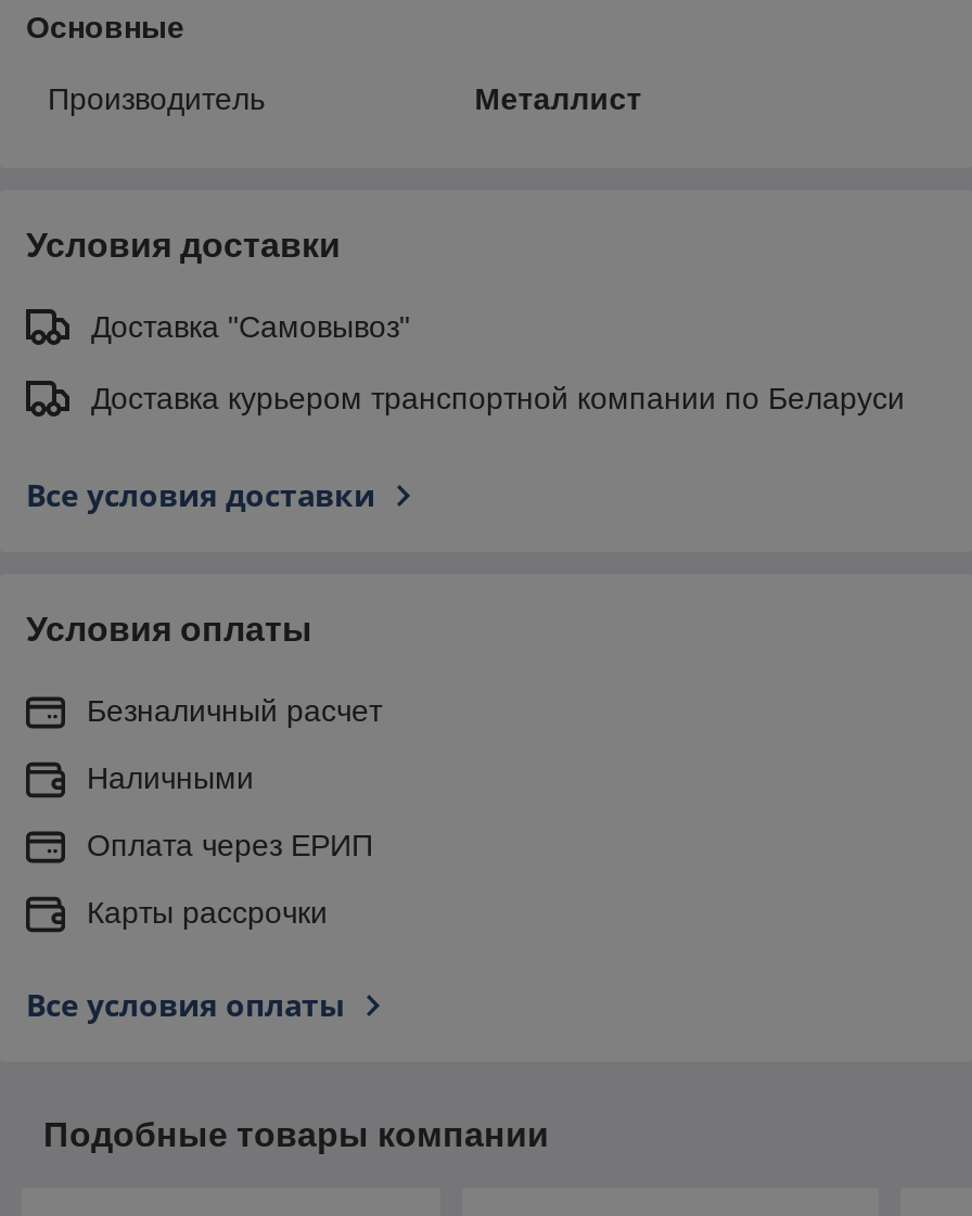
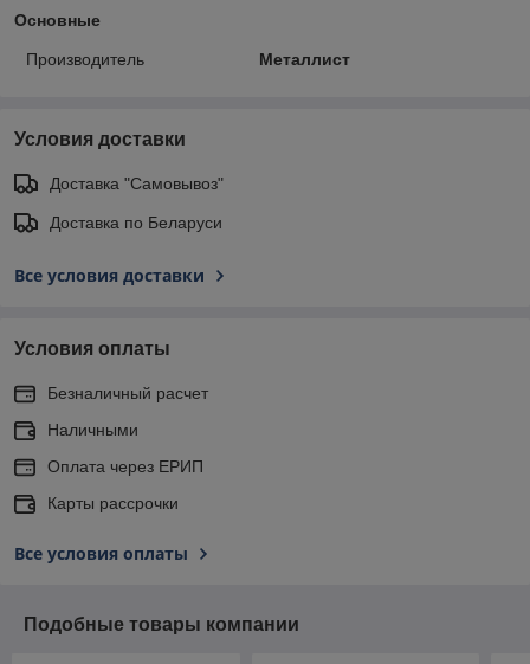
[91,380,905,415] Доставка курьером транспортной компании по Беларуси -> [50,213,222,232] Доставка по Беларуси

